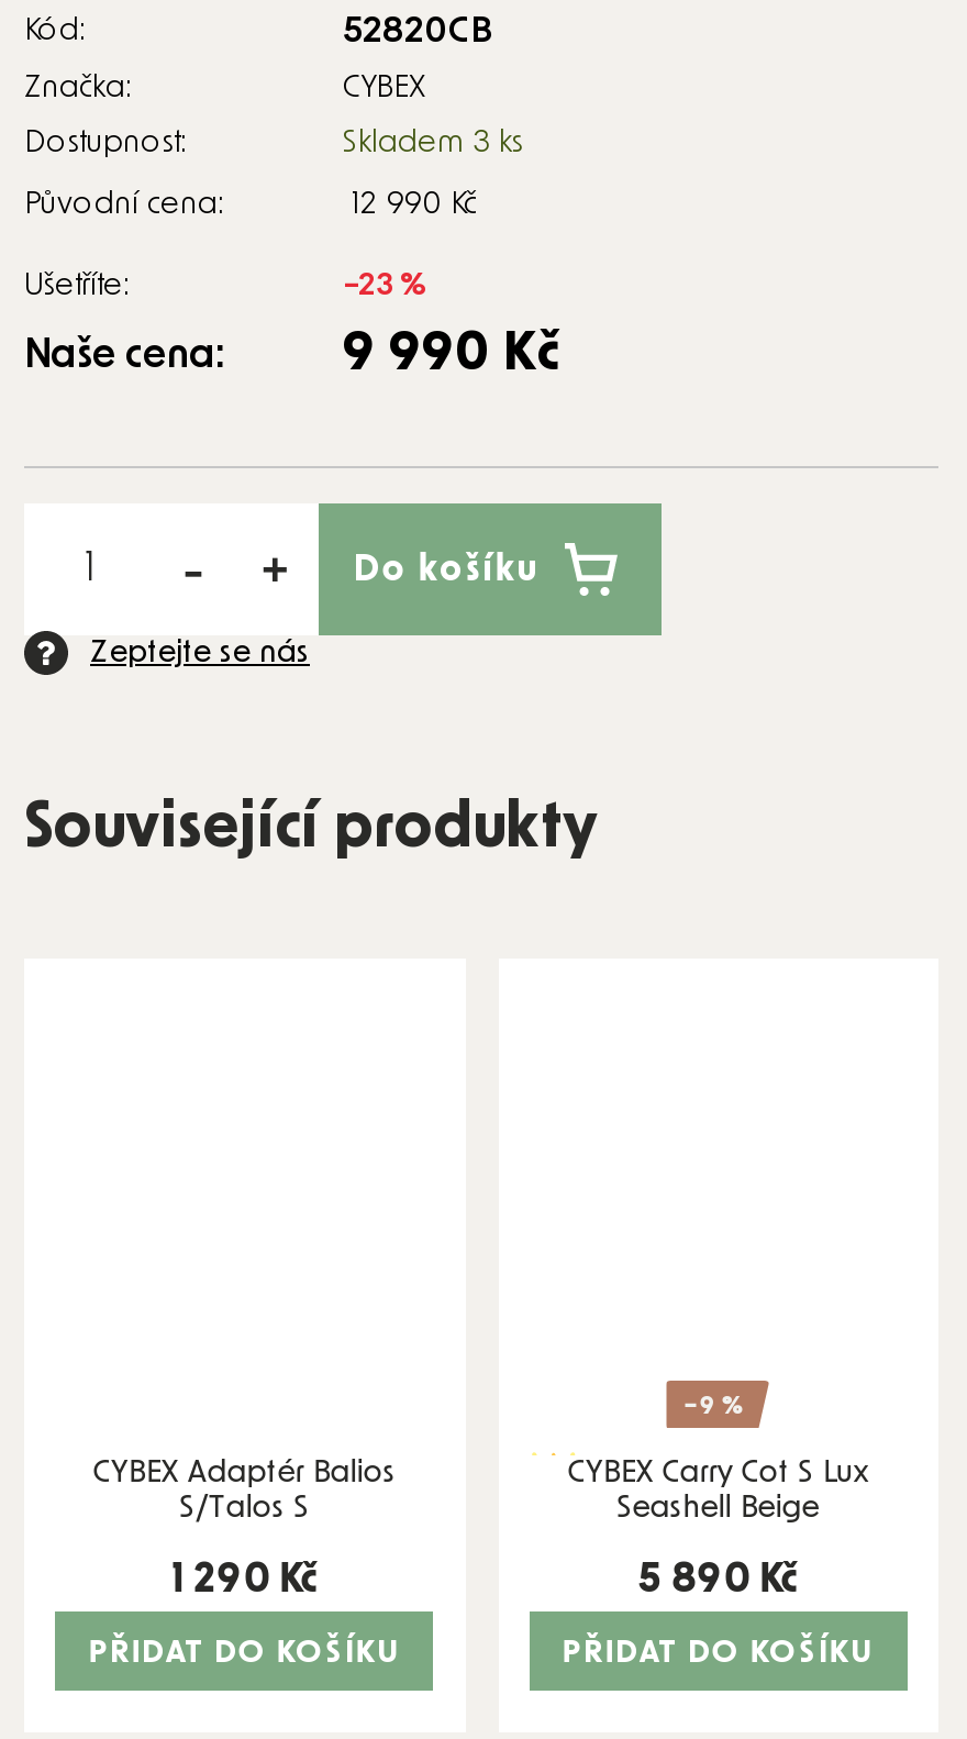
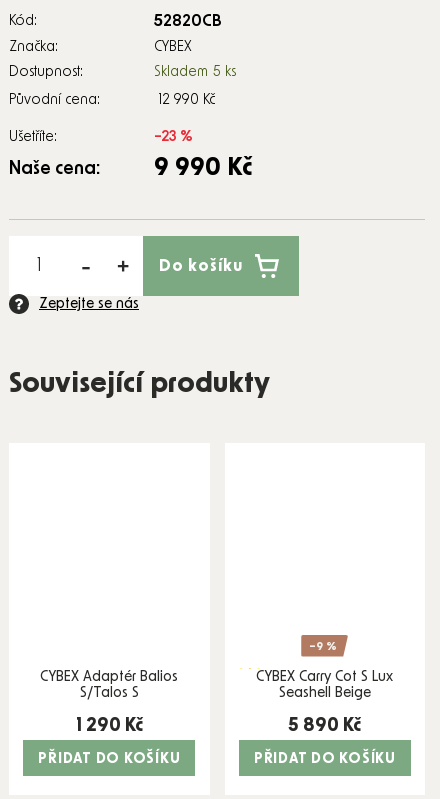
[343,128,523,158] Skladem 3 ks -> [154,65,236,79] Skladem 5 ks

